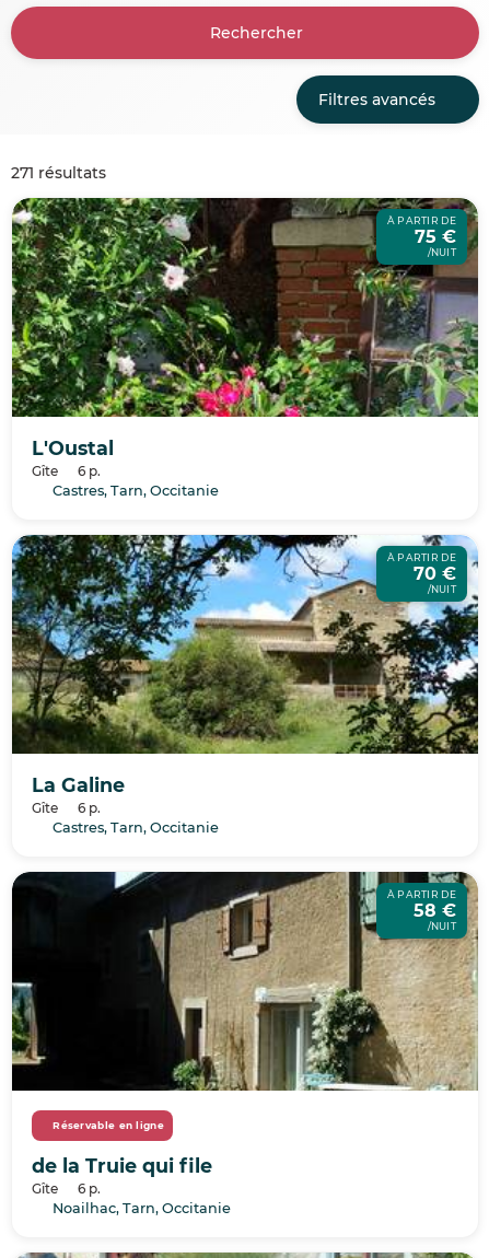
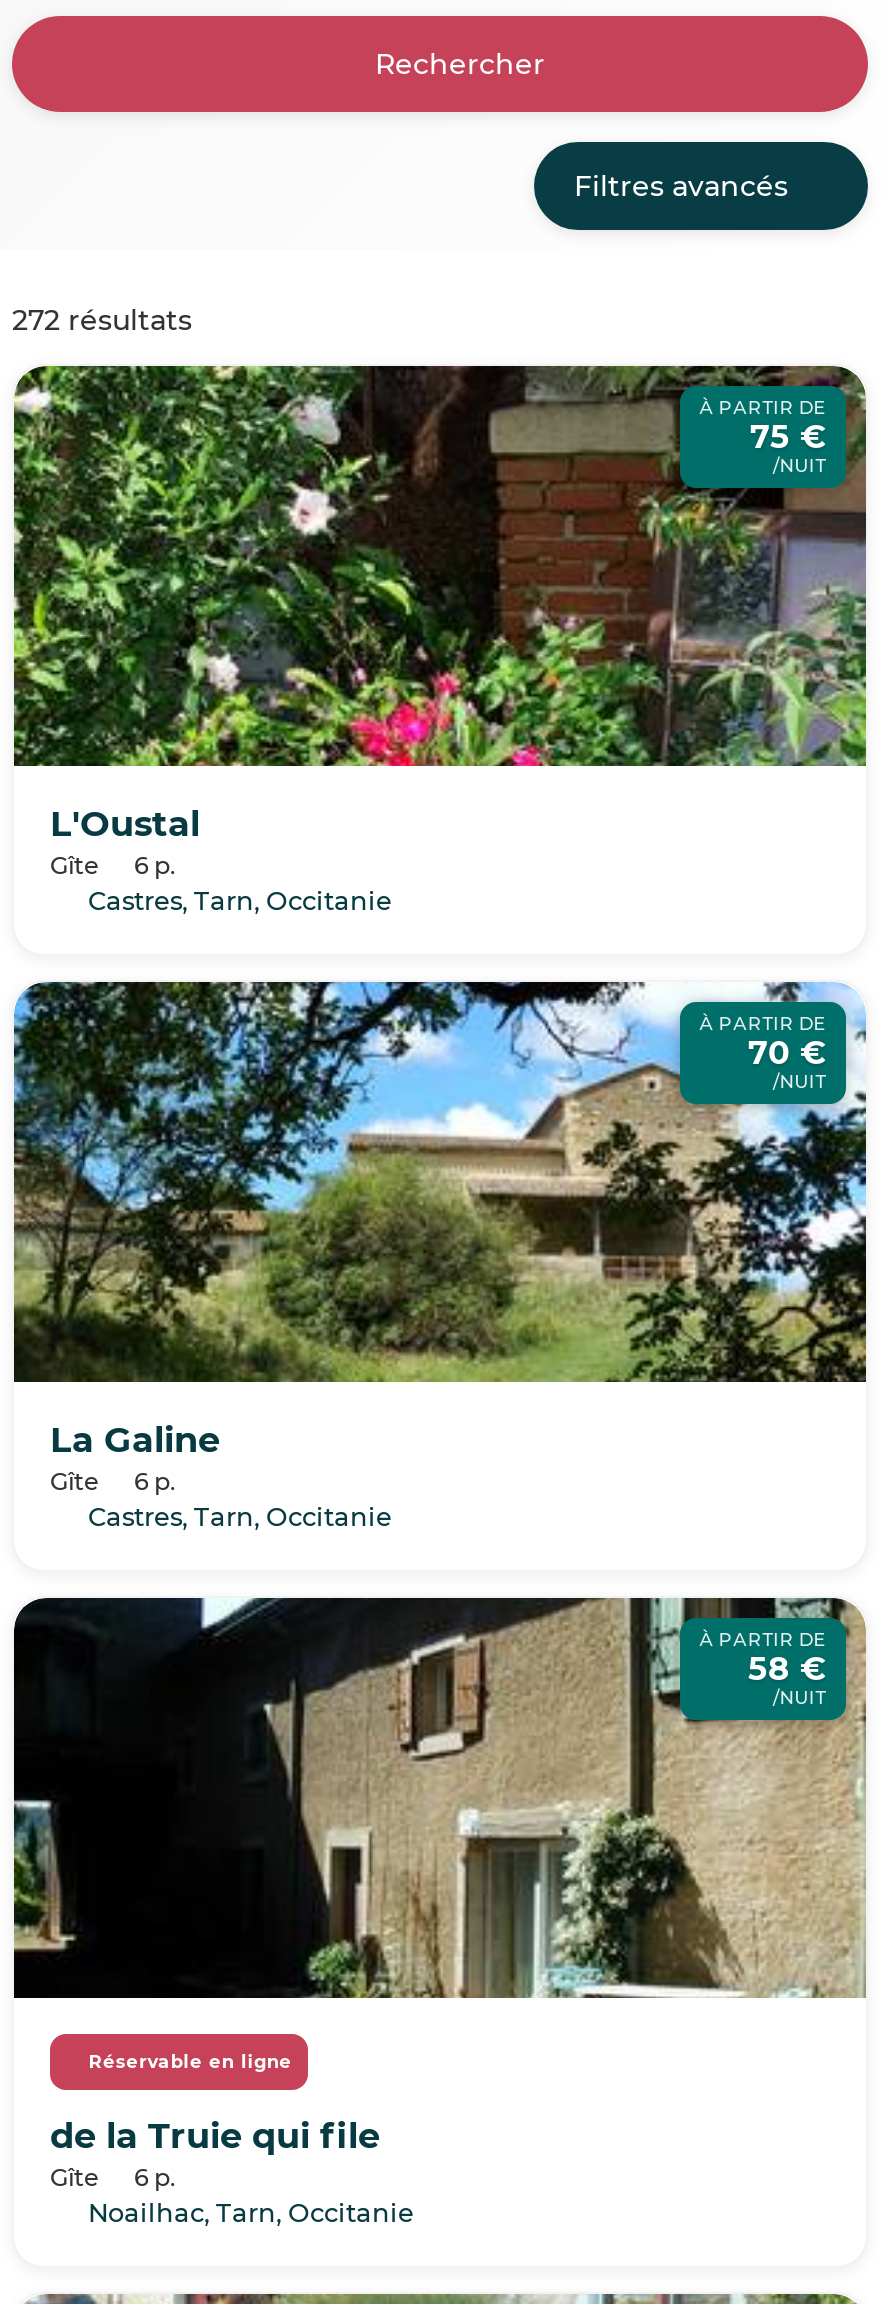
[11,163,106,183] 271 résultats -> [12,302,192,338] 272 résultats

